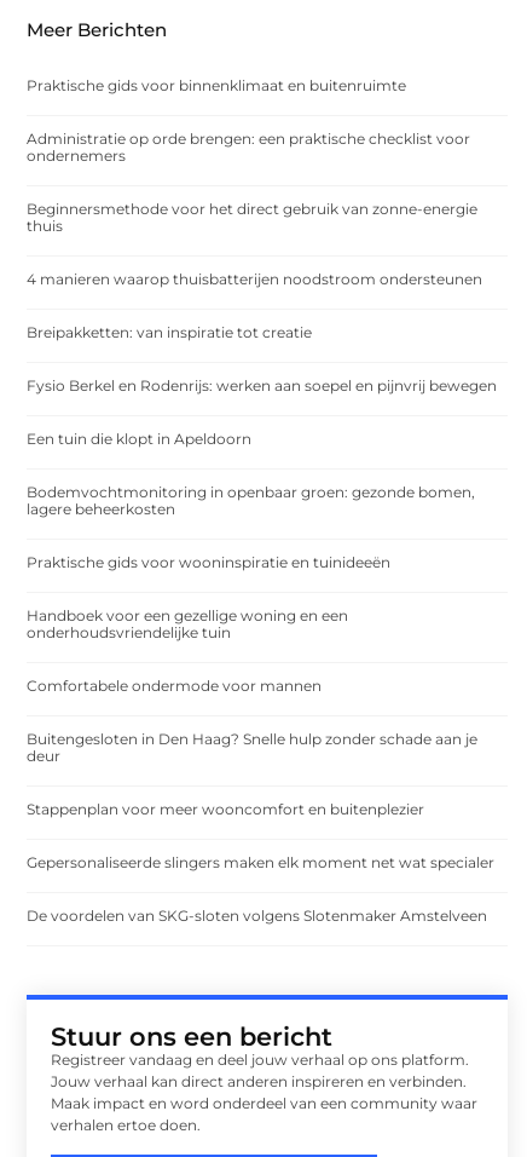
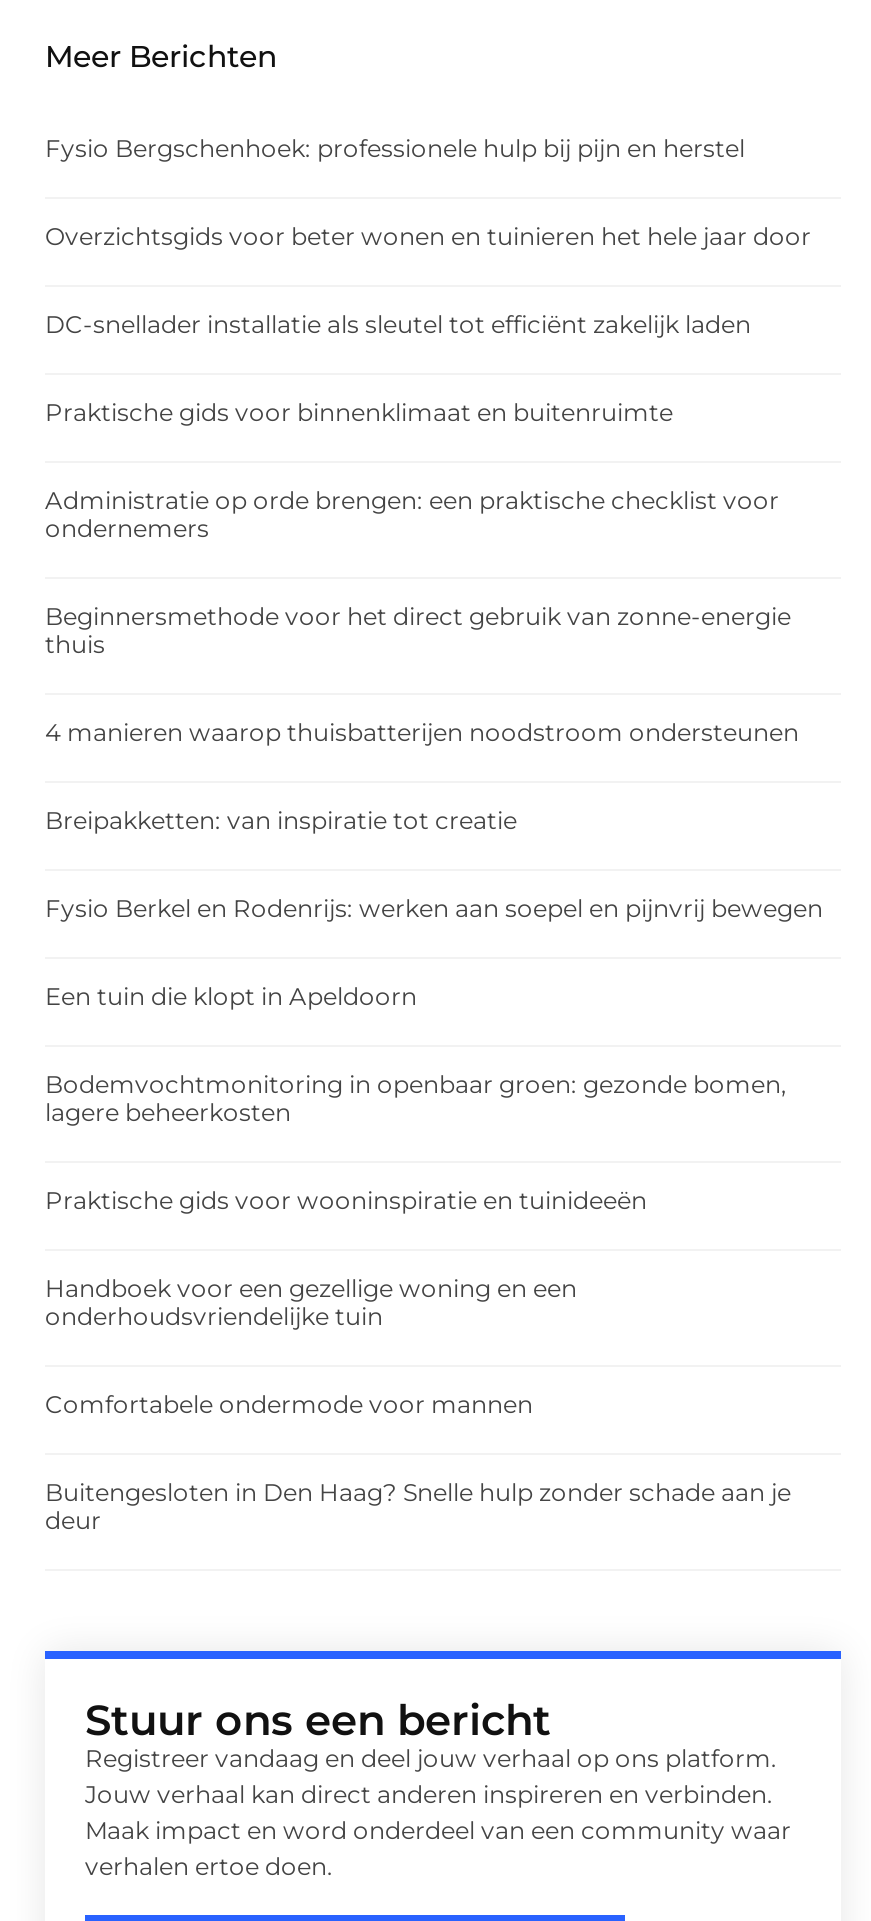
none -> [45,134,811,340] Fysio Bergschenhoek: professionele hulp bij pijn en herstel | Overzichtsgids voor beter wonen en tuinieren het hele jaar door | DC-snellader installatie als sleutel tot efficiënt zakelijk laden
moved [27,77,497,765] -> [45,398,823,1536]: Praktische gids voor binnenklimaat en buitenruimte | Administratie op orde brengen: een praktische checklist voor | ondernemers | ... | Buitengesloten in Den Haag? Snelle hulp zonder schade aan je | deur
[27,800,494,925] Stappenplan voor meer wooncomfort en buitenplezier | Gepersonaliseerde slingers maken elk moment net wat specialer | De voordelen van SKG-sloten volgens Slotenmaker Amstelveen -> none

